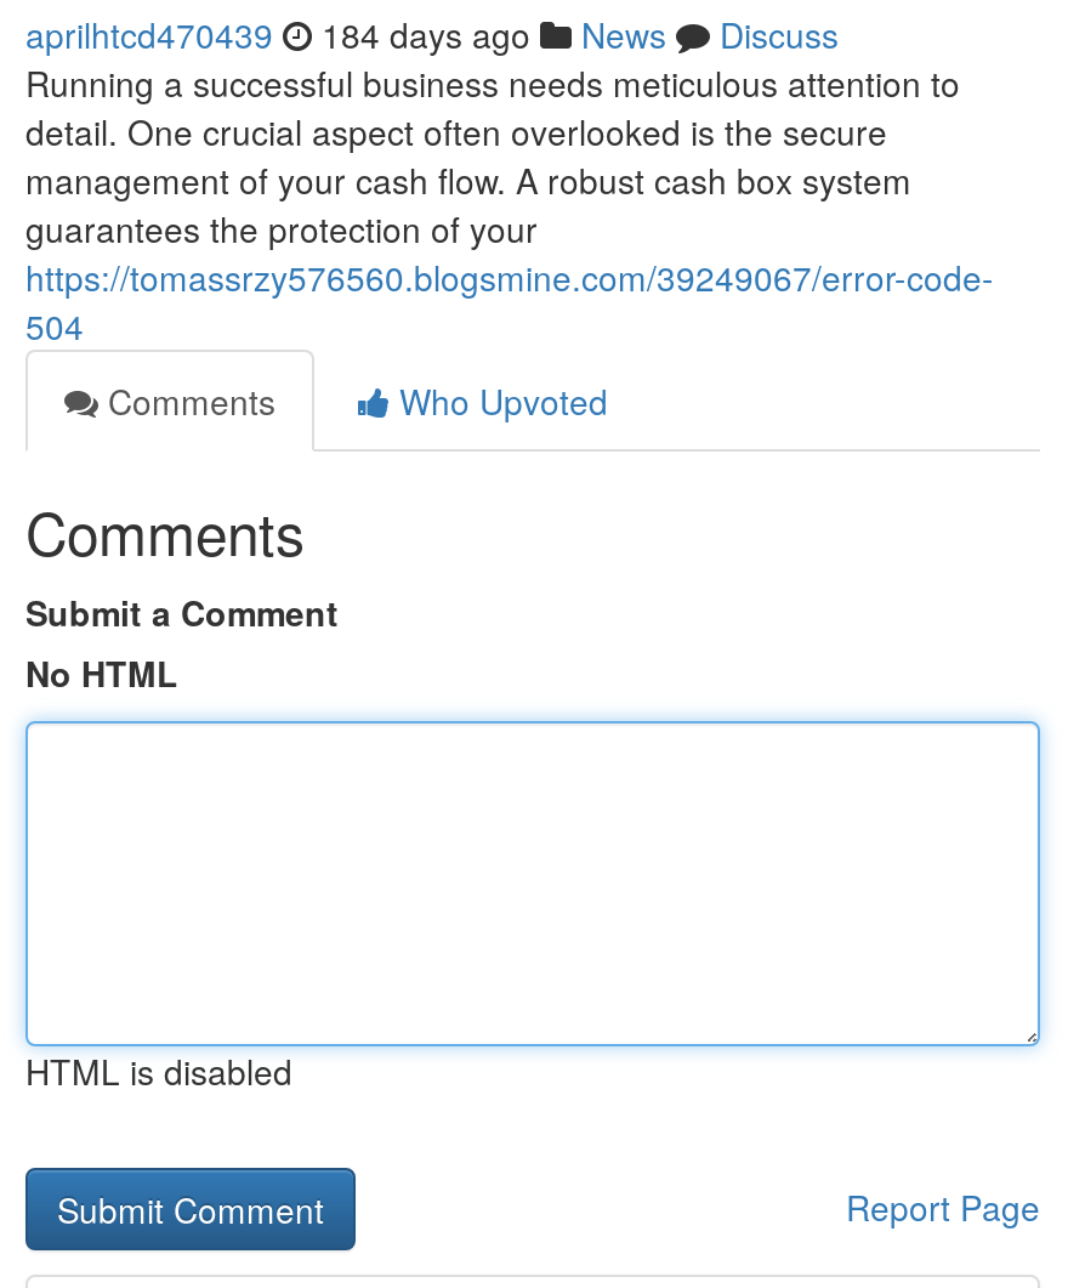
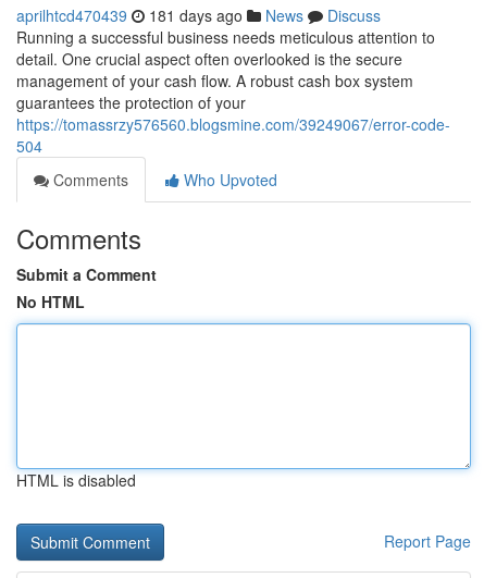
[25,10,839,58] aprilhtcd470439 184 days ago News Discuss -> [16,4,381,26] aprilhtcd470439 181 days ago News Discuss

